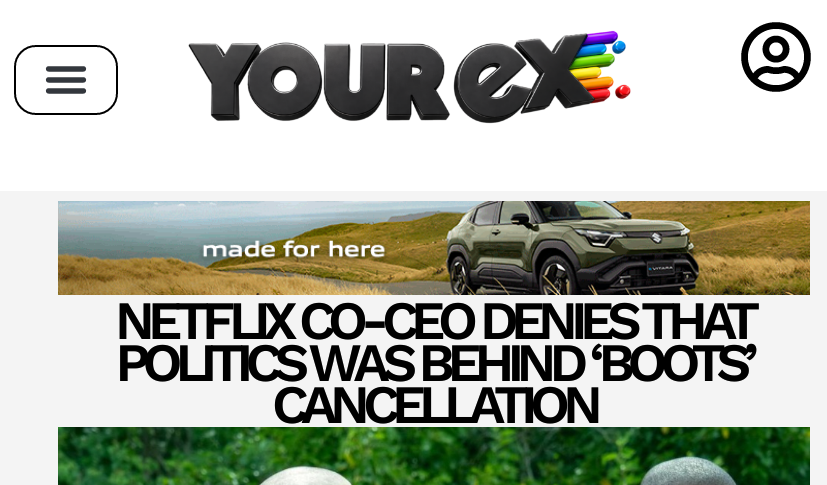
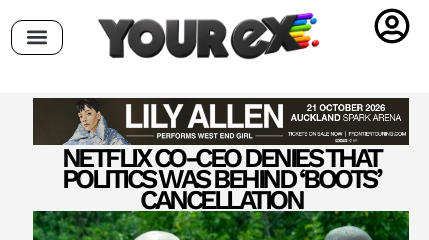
[58,199,812,297] [image] -> [32,97,410,146] [image]

